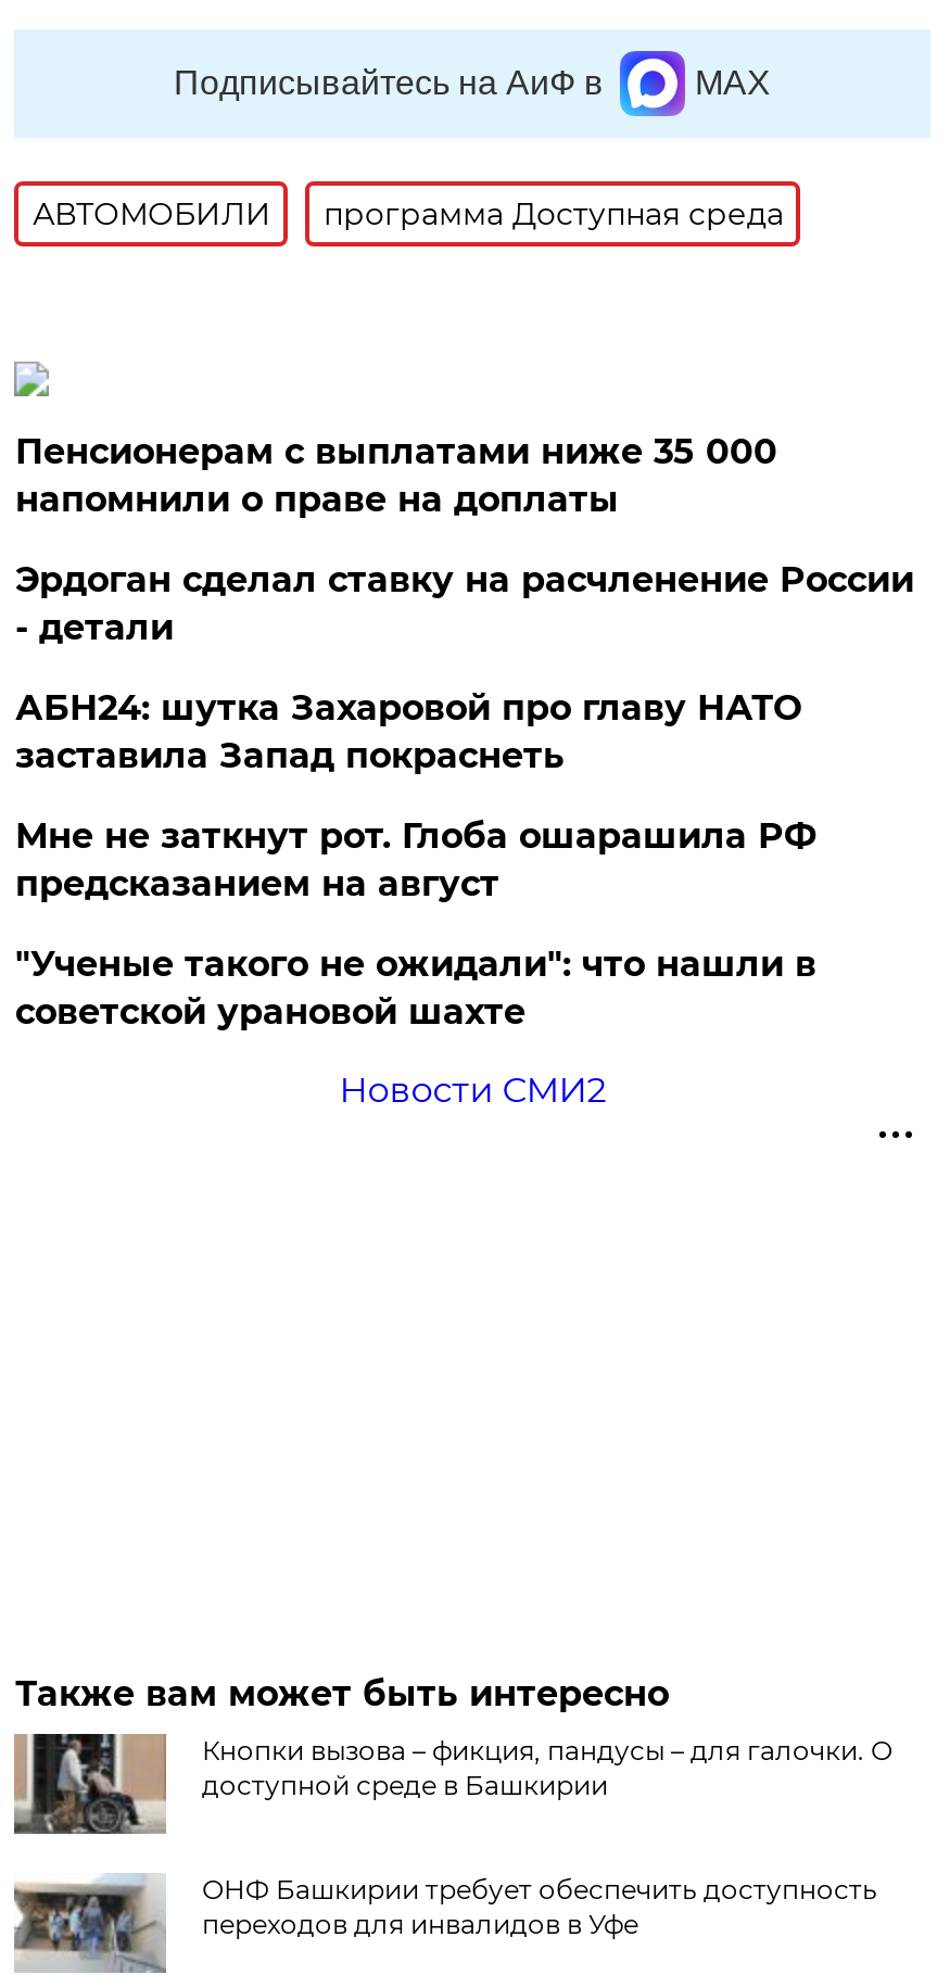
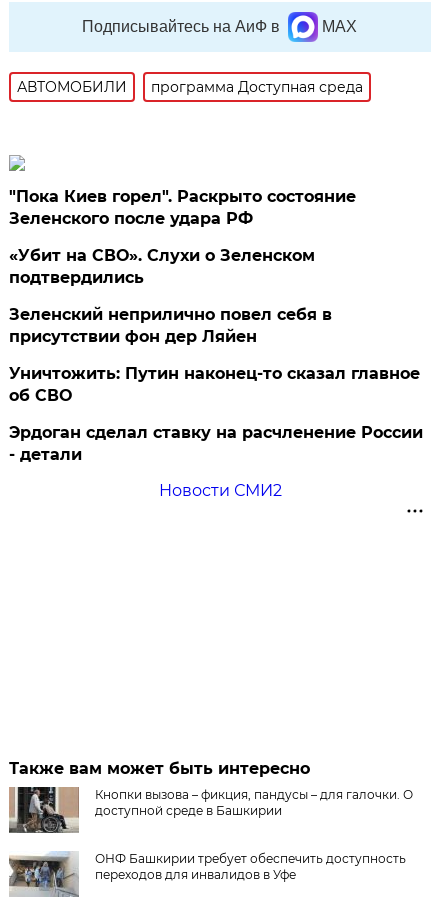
[15,430,777,519] Пенсионерам с выплатами ниже 35 000 | напомнили о праве на доплаты -> [9,187,420,405] "Пока Киев горел". Раскрыто состояние | Зеленского после удара РФ | «Убит на СВО». Слухи о Зеленском | подтвердились | Зеленский неприлично повел cебя в | присутствии фон дер Ляйен | Уничтожить: Путин наконец-то сказал главное | об СВО
moved [15,558,914,647] -> [9,423,423,464]: Эрдоган сделал ставку на расчленение России | - детали
[15,686,816,1032] АБН24: шутка Захаровой про главу НАТО | заставила Запад покраснеть | Мне не заткнут рот. Глоба ошарашила РФ | предсказанием на август | "Ученые такого не ожидали": что нашли в | советской урановой шахте -> none

